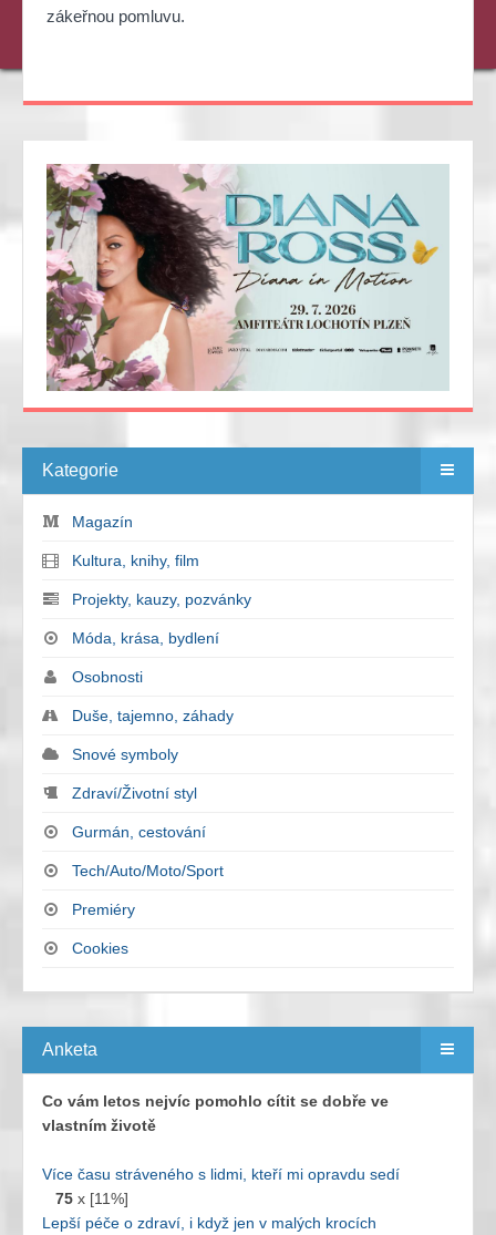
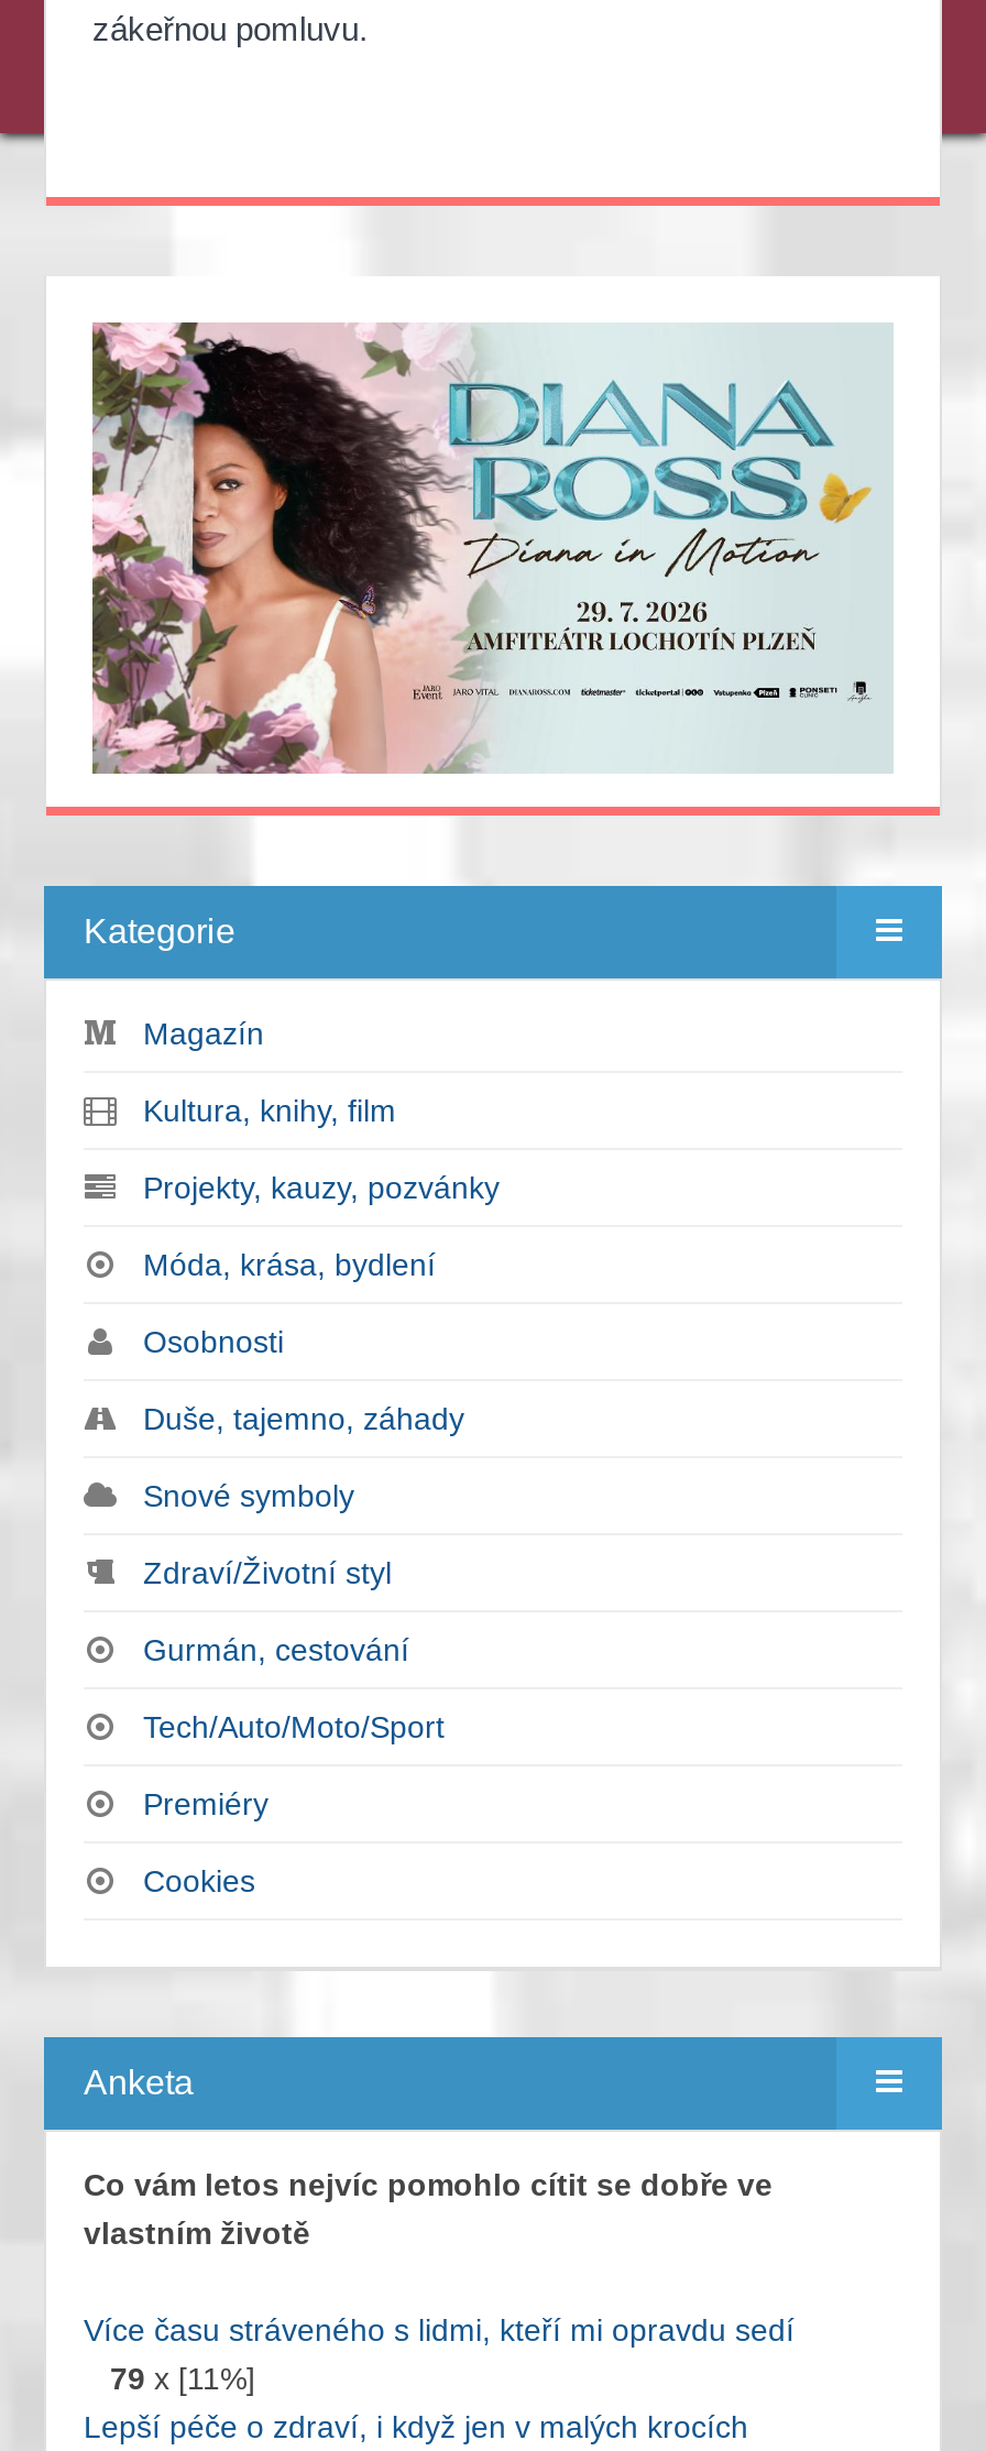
[55,1189,128,1207] 75 x [11%] -> [110,2360,255,2396] 79 x [11%]

